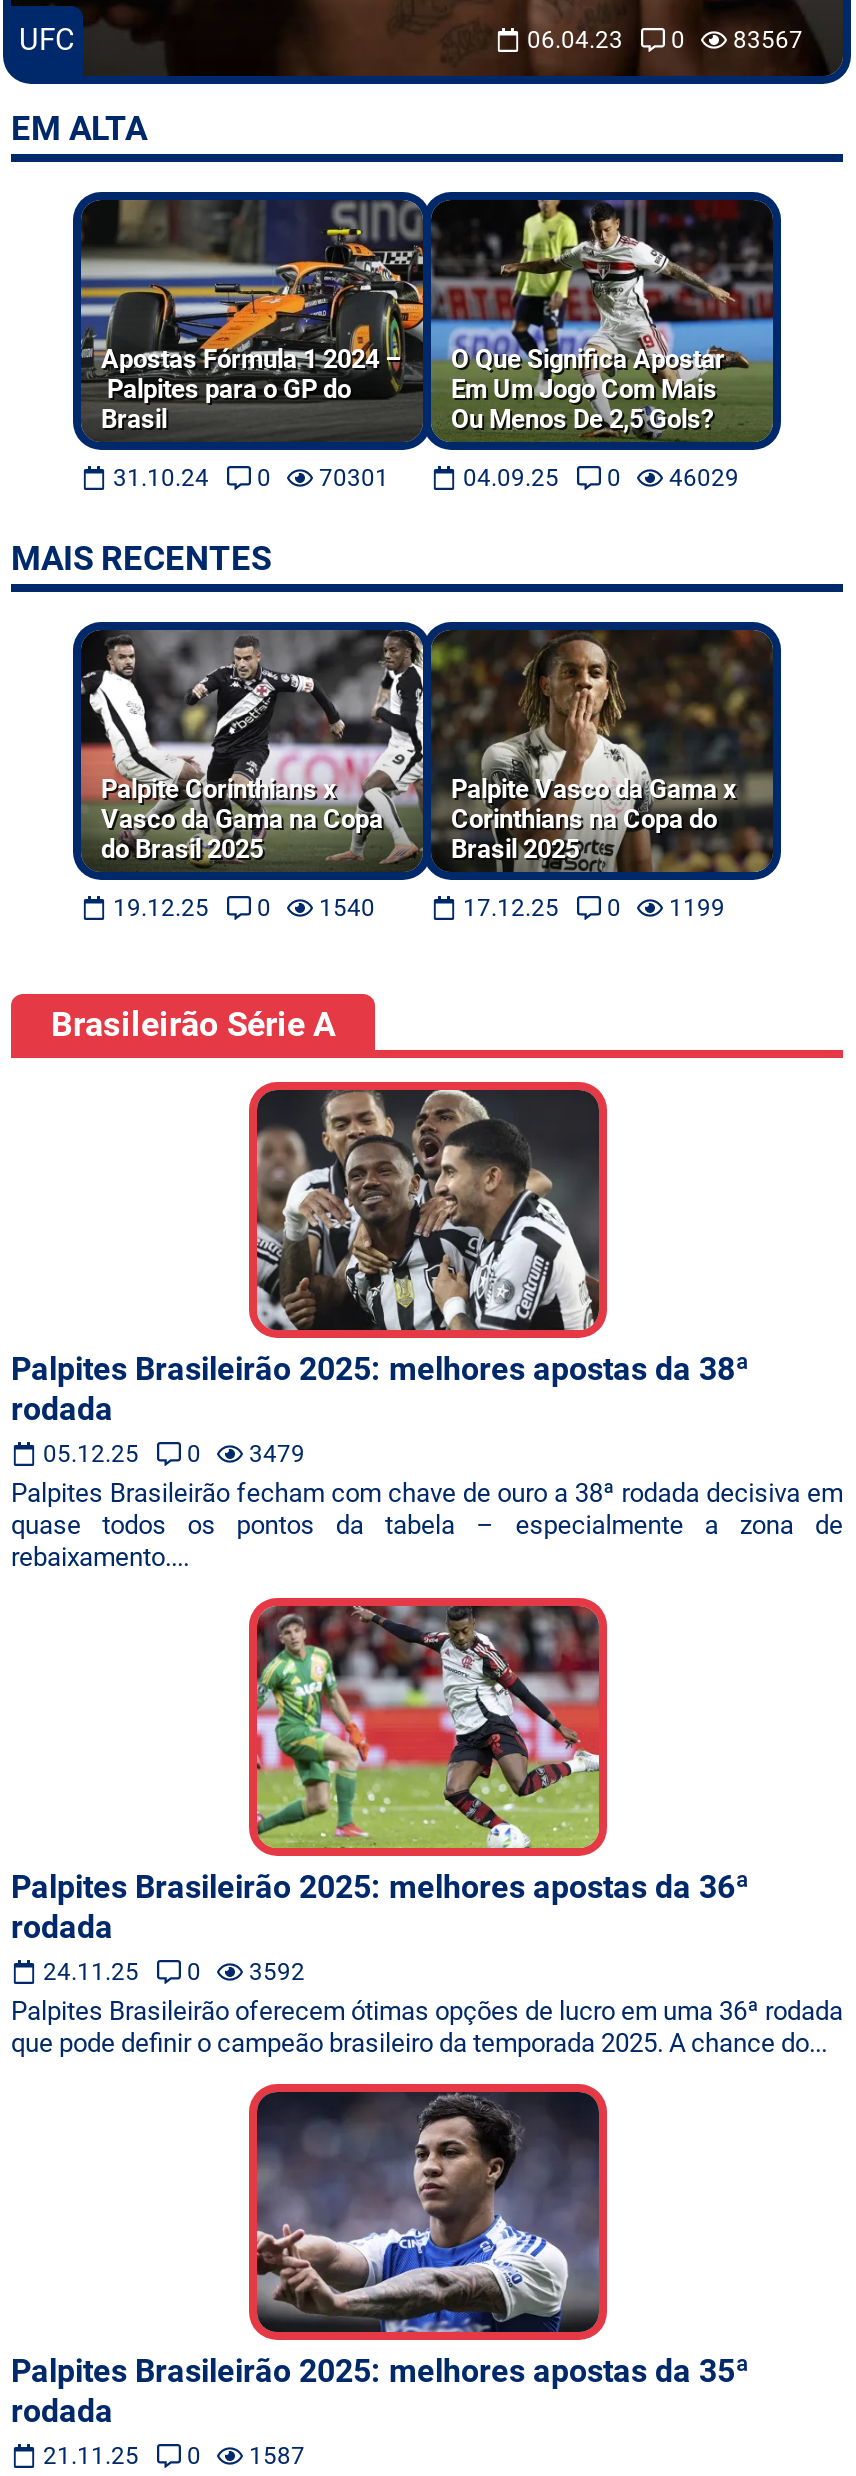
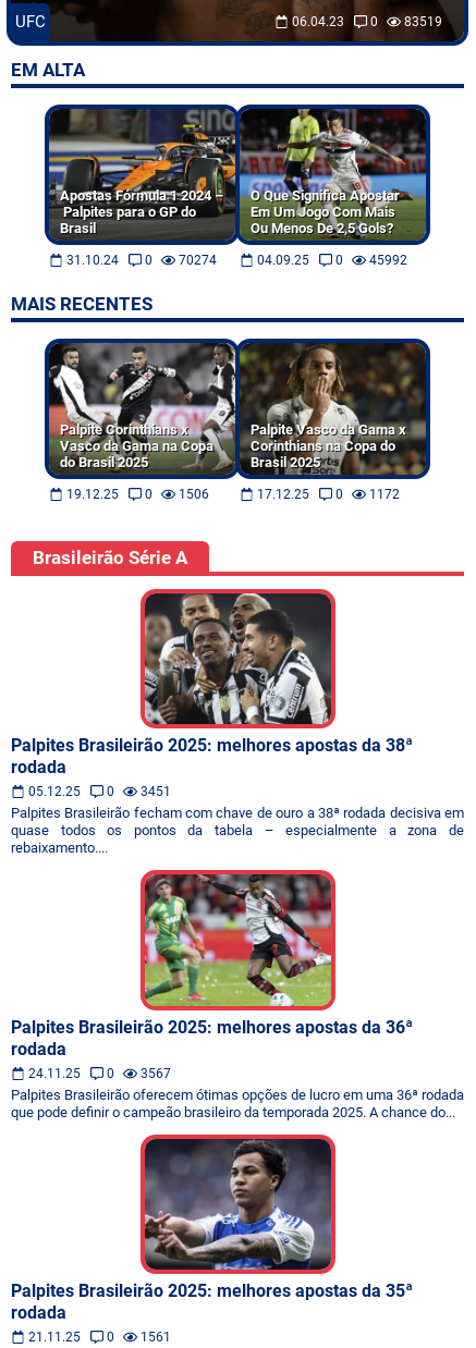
[527,26,803,54] 06.04.23 0 83567 -> [292,14,442,30] 06.04.23 0 83519
[113,464,389,492] 31.10.24 0 70301 -> [66,253,217,268] 31.10.24 0 70274
[463,464,739,492] 04.09.25 0 46029 -> [257,253,407,268] 04.09.25 0 45992
[113,893,375,921] 19.12.25 0 1540 -> [66,486,209,502] 19.12.25 0 1506
[463,893,725,921] 17.12.25 0 1199 -> [257,486,400,502] 17.12.25 0 1172
[43,1441,305,1469] 05.12.25 0 3479 -> [28,784,171,800] 05.12.25 0 3451
[43,1958,305,1986] 24.11.25 0 3592 -> [28,1066,171,1081] 24.11.25 0 3567
[43,2443,305,2471] 21.11.25 0 1587 -> [28,1330,171,1345] 21.11.25 0 1561

